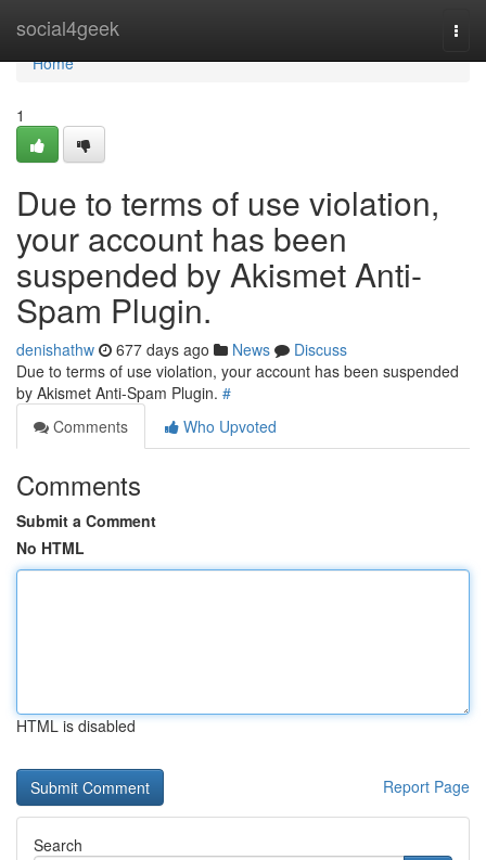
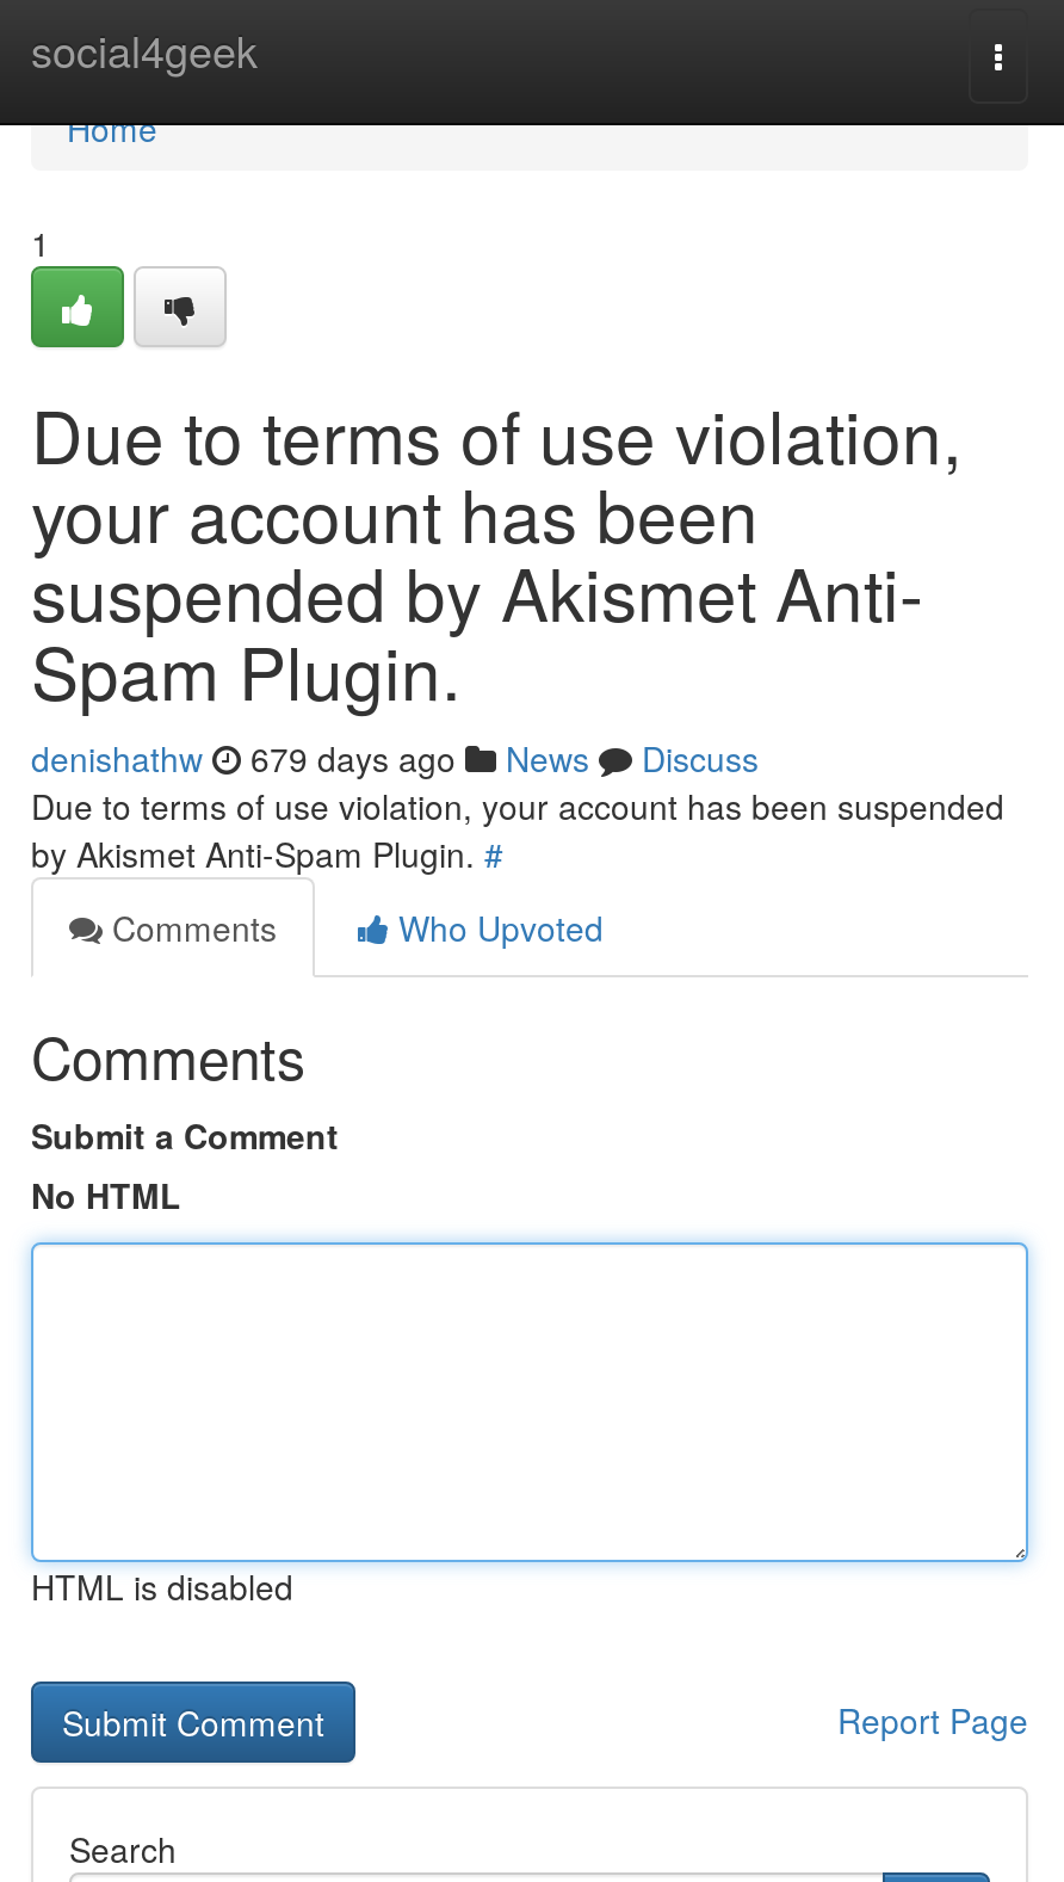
[16,338,347,360] denishathw 677 days ago News Discuss -> [31,734,759,782] denishathw 679 days ago News Discuss

